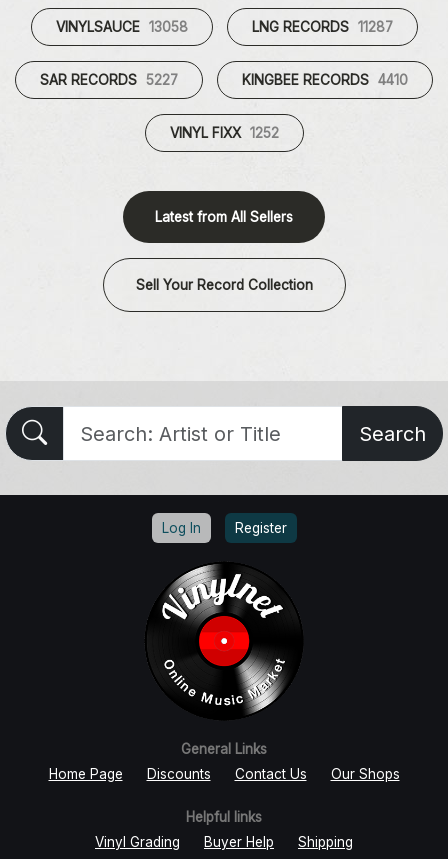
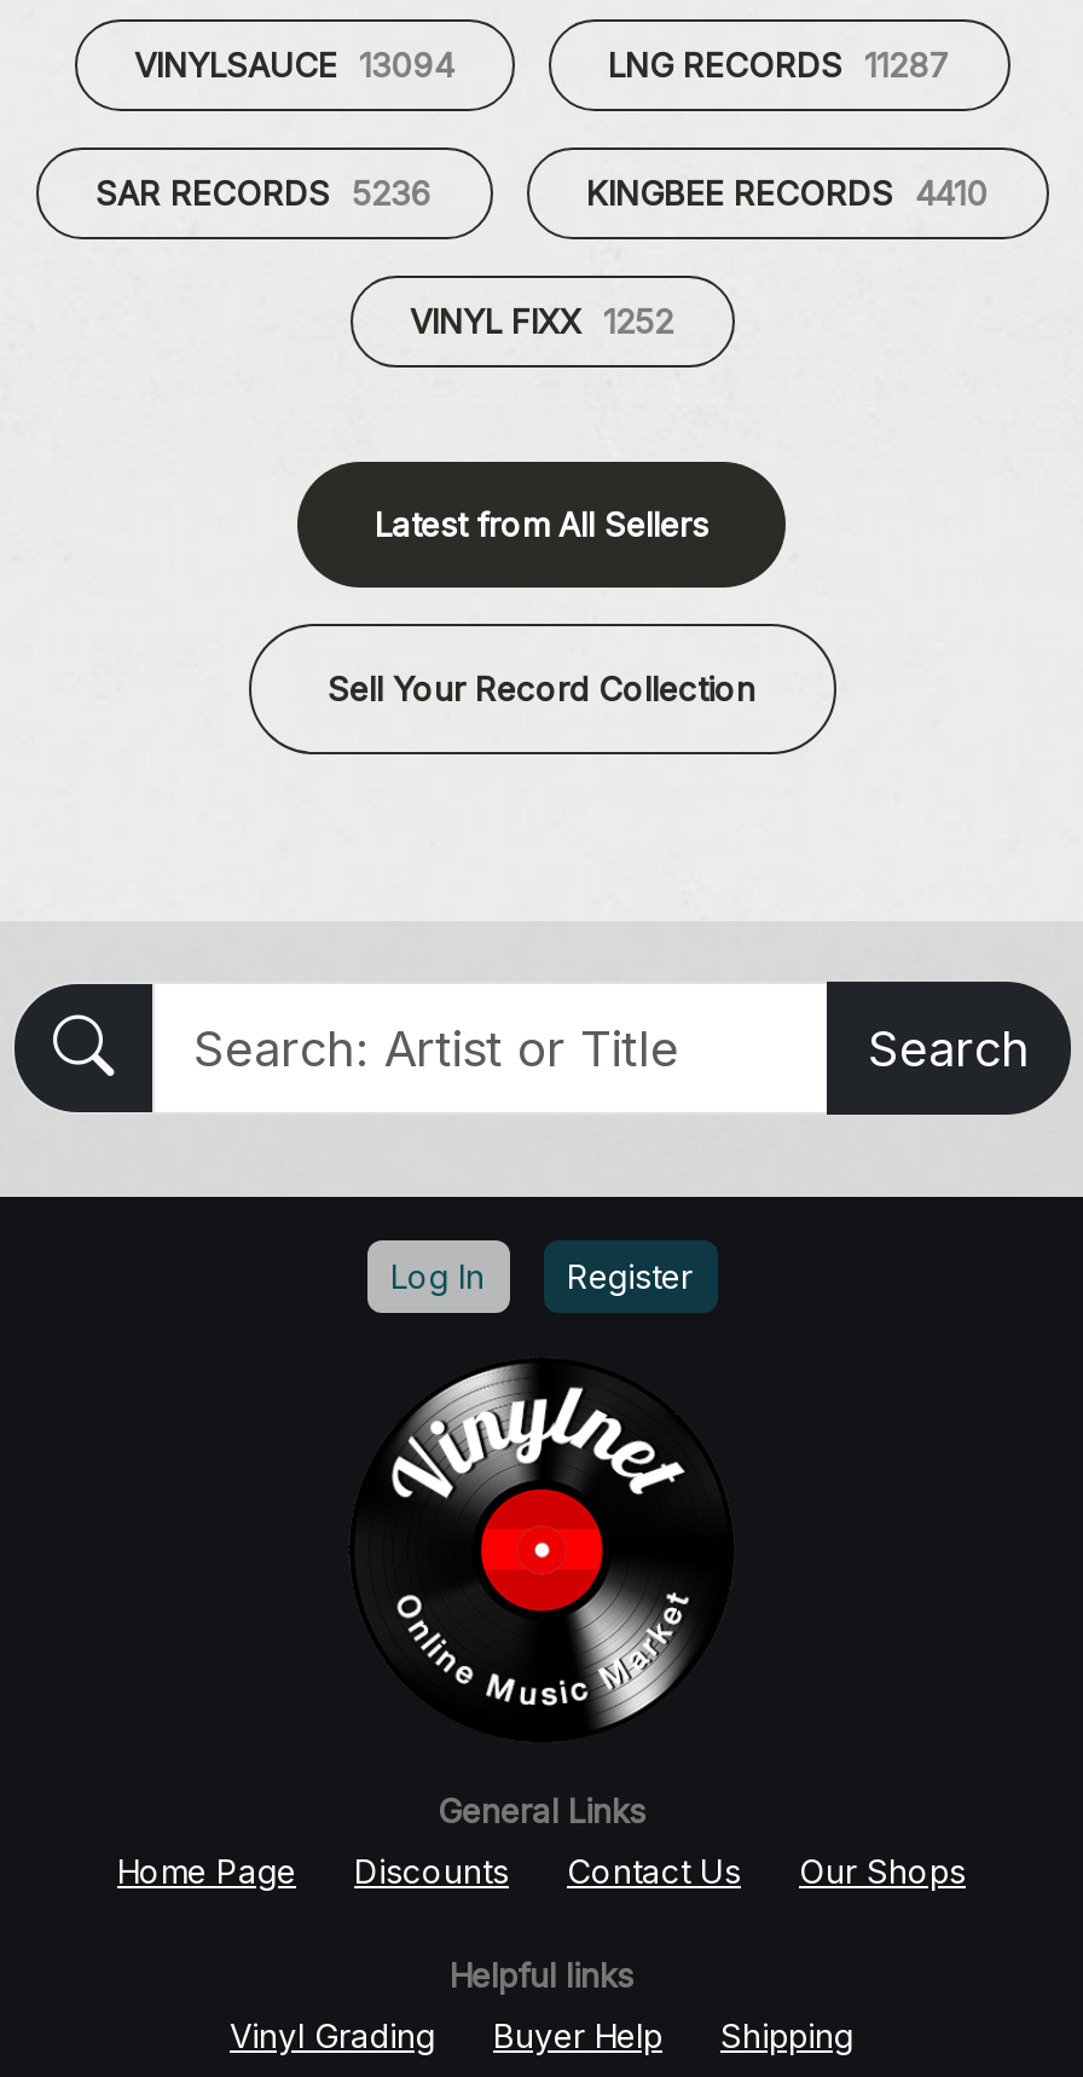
[55,19,187,35] VINYLSAUCE 13058 -> [134,46,453,85] VINYLSAUCE 13094
[40,72,178,88] SAR RECORDS 5227 -> [95,174,432,213] SAR RECORDS 5236

